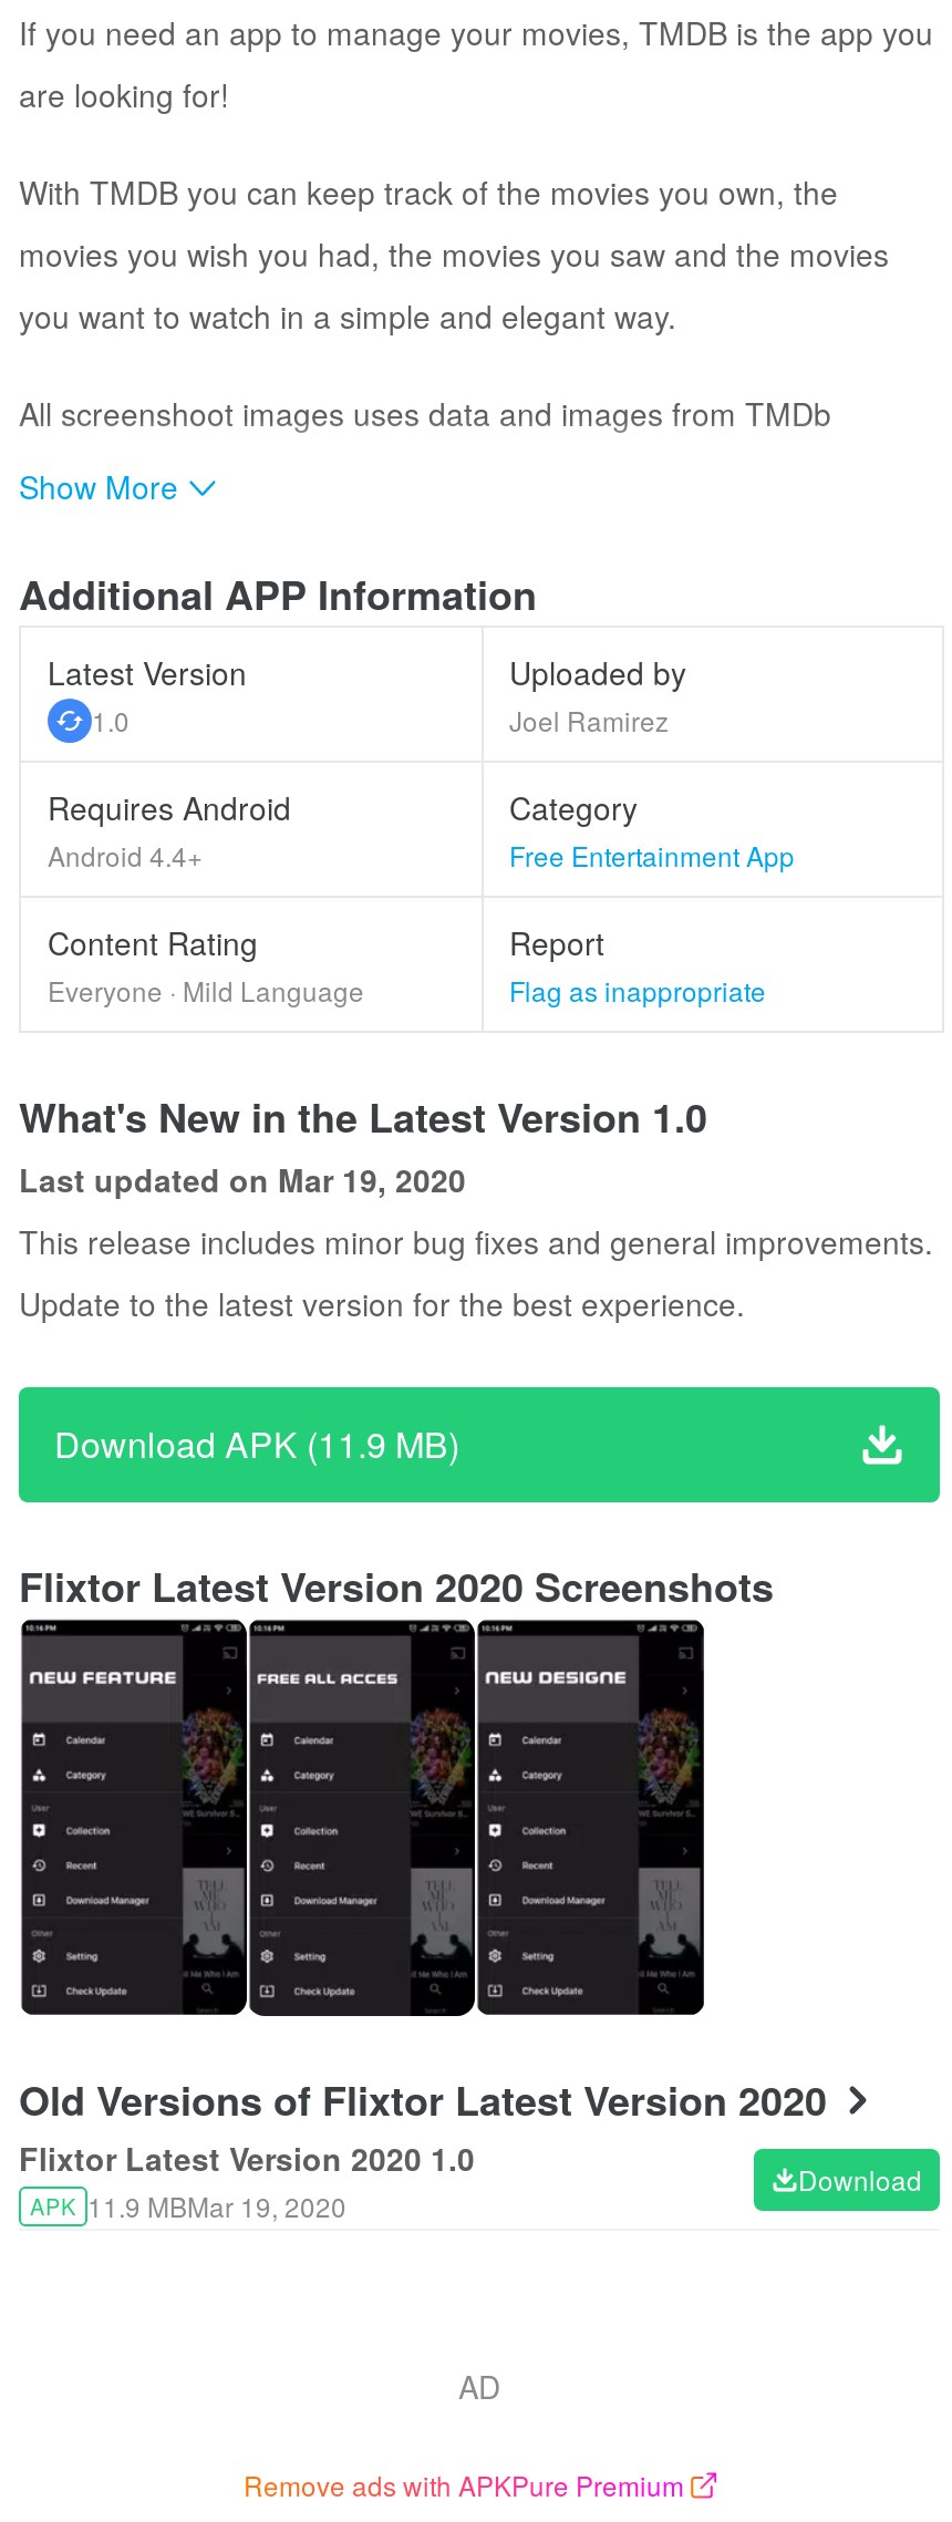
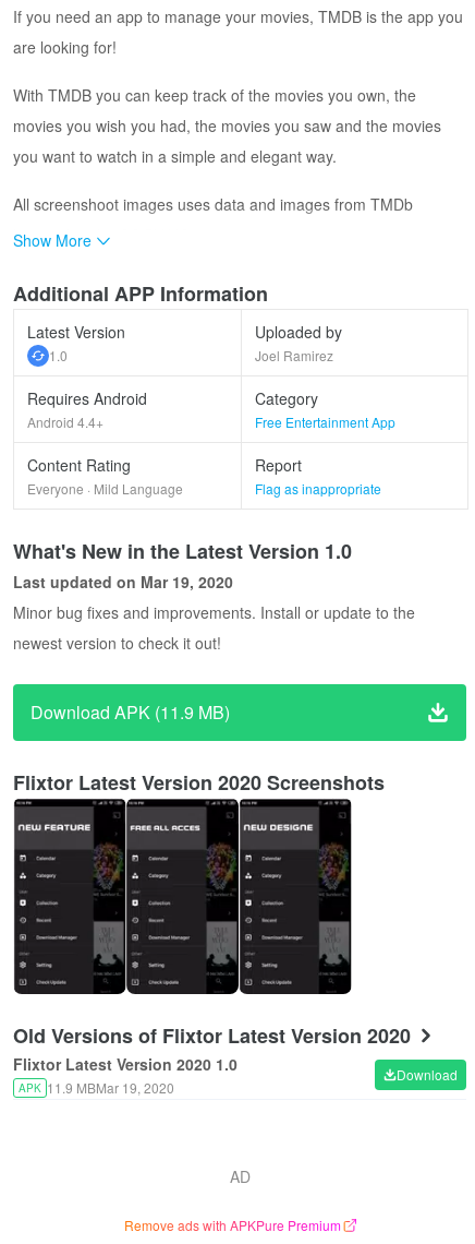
[19,1219,933,1325] This release includes minor bug fixes and general improvements. | Update to the latest version for the best experience. -> [13,601,415,654] Minor bug fixes and improvements. Install or update to the | newest version to check it out!

